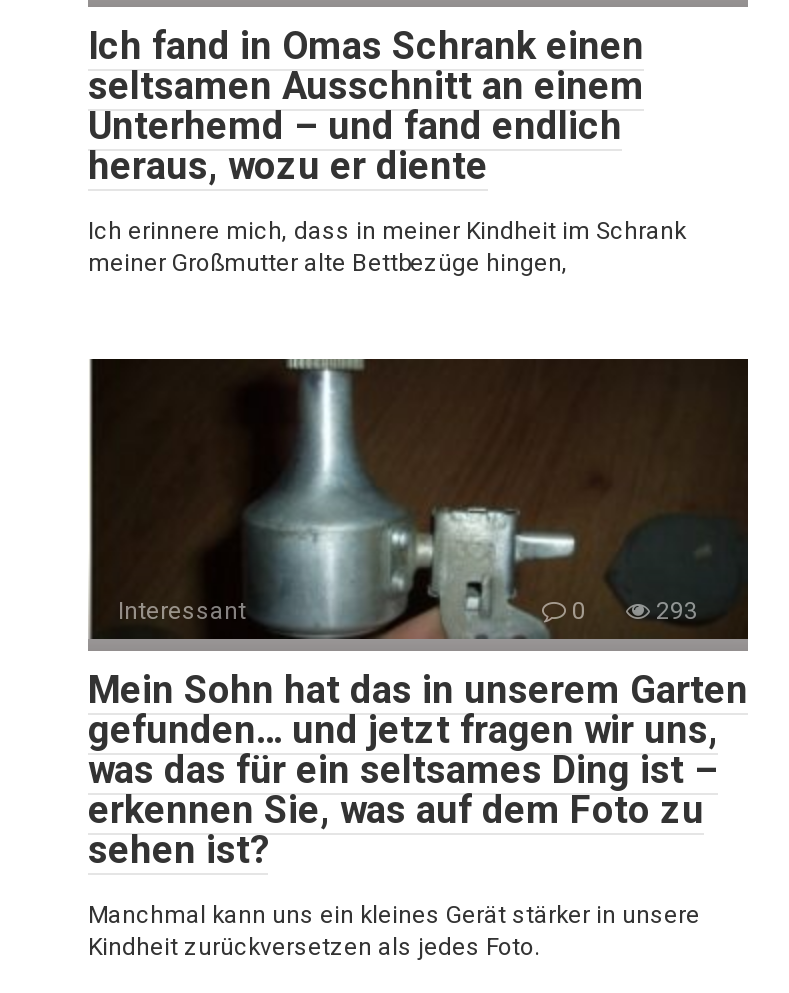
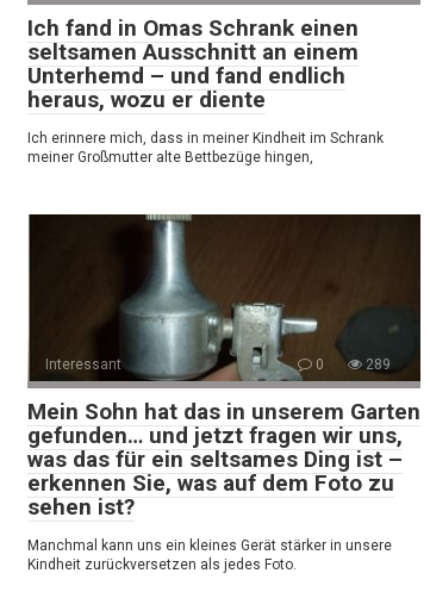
[650,597,698,625] 293 -> [362,356,391,373] 289

